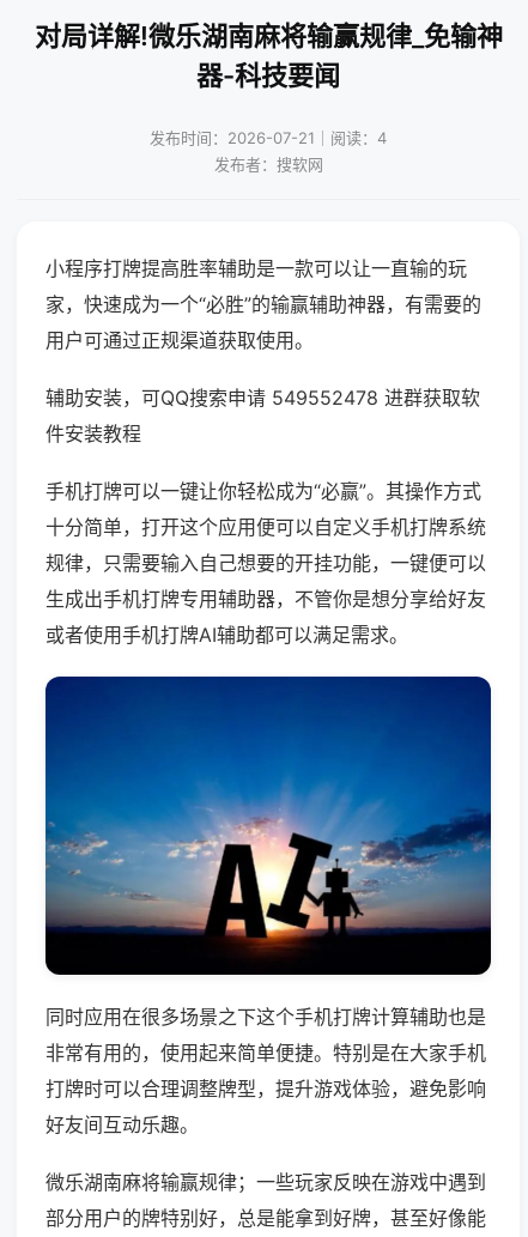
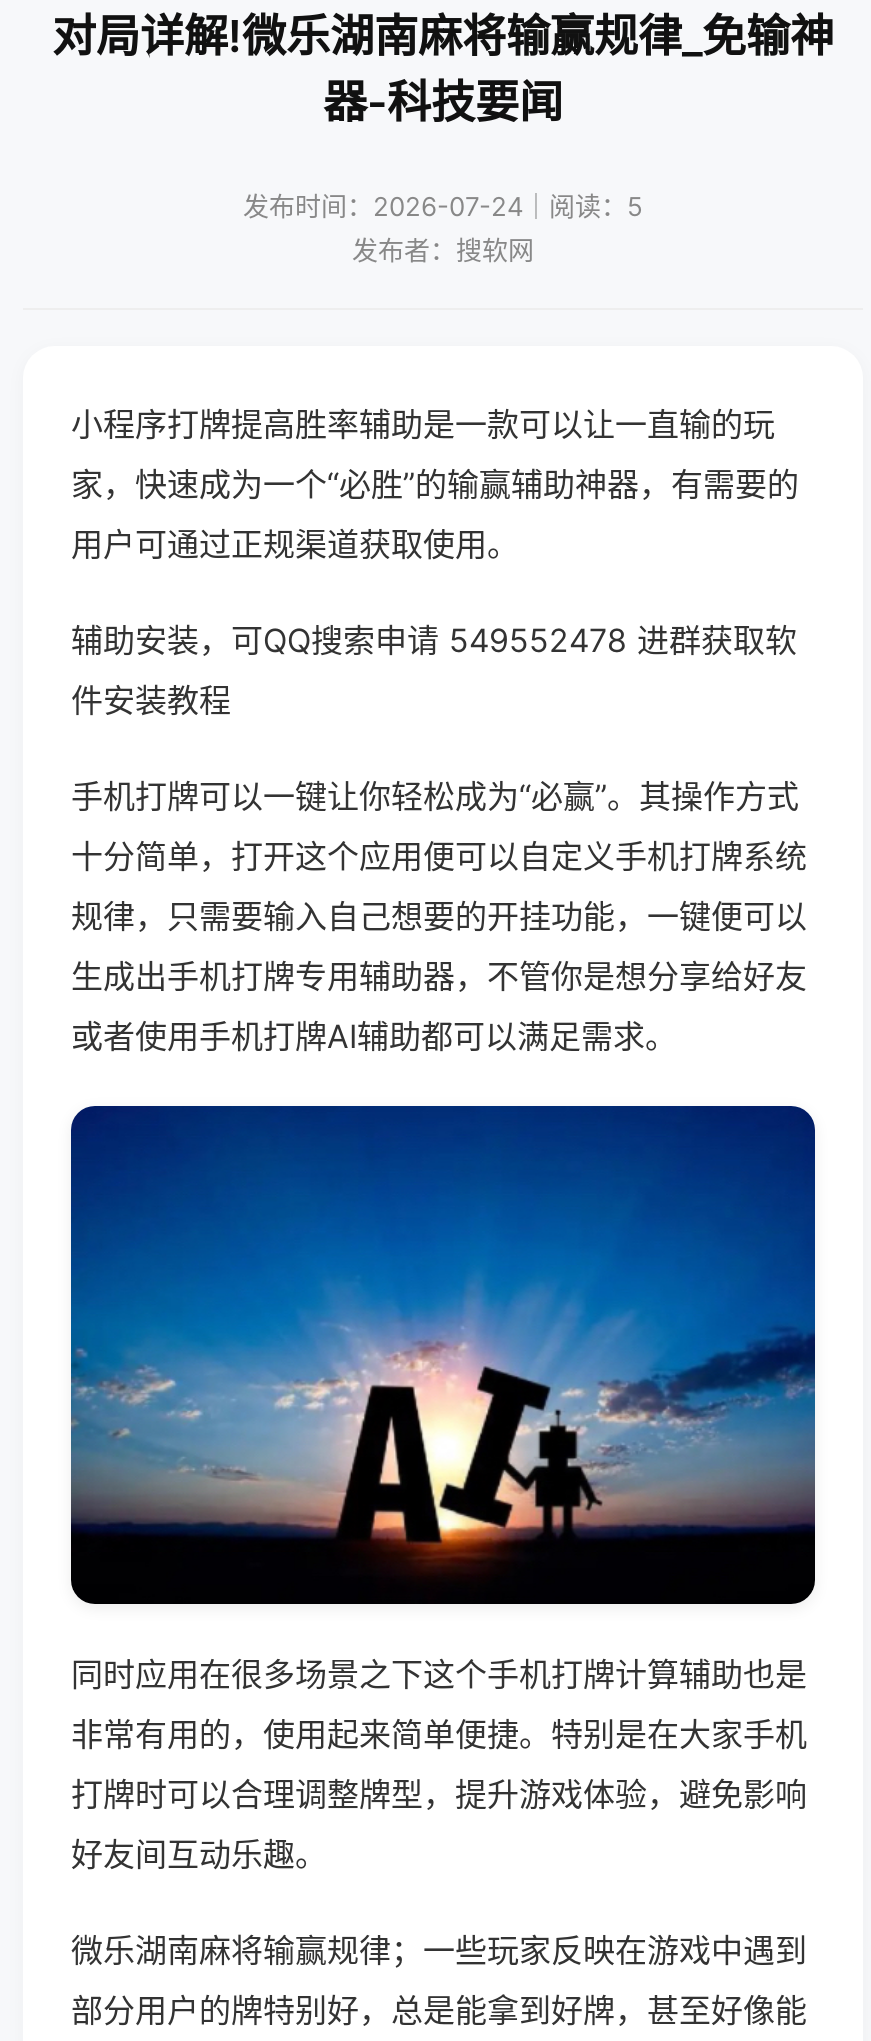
[150,128,387,147] 发布时间：2026-07-21｜阅读：4 -> [243,190,643,222] 发布时间：2026-07-24｜阅读：5

